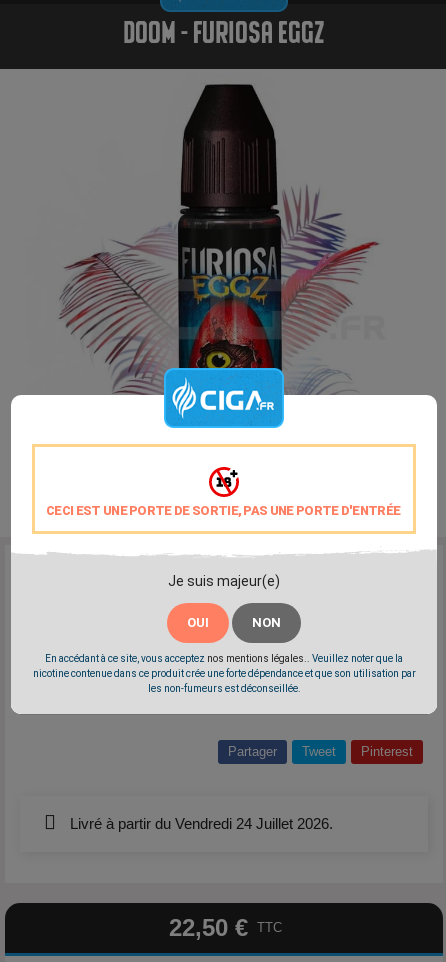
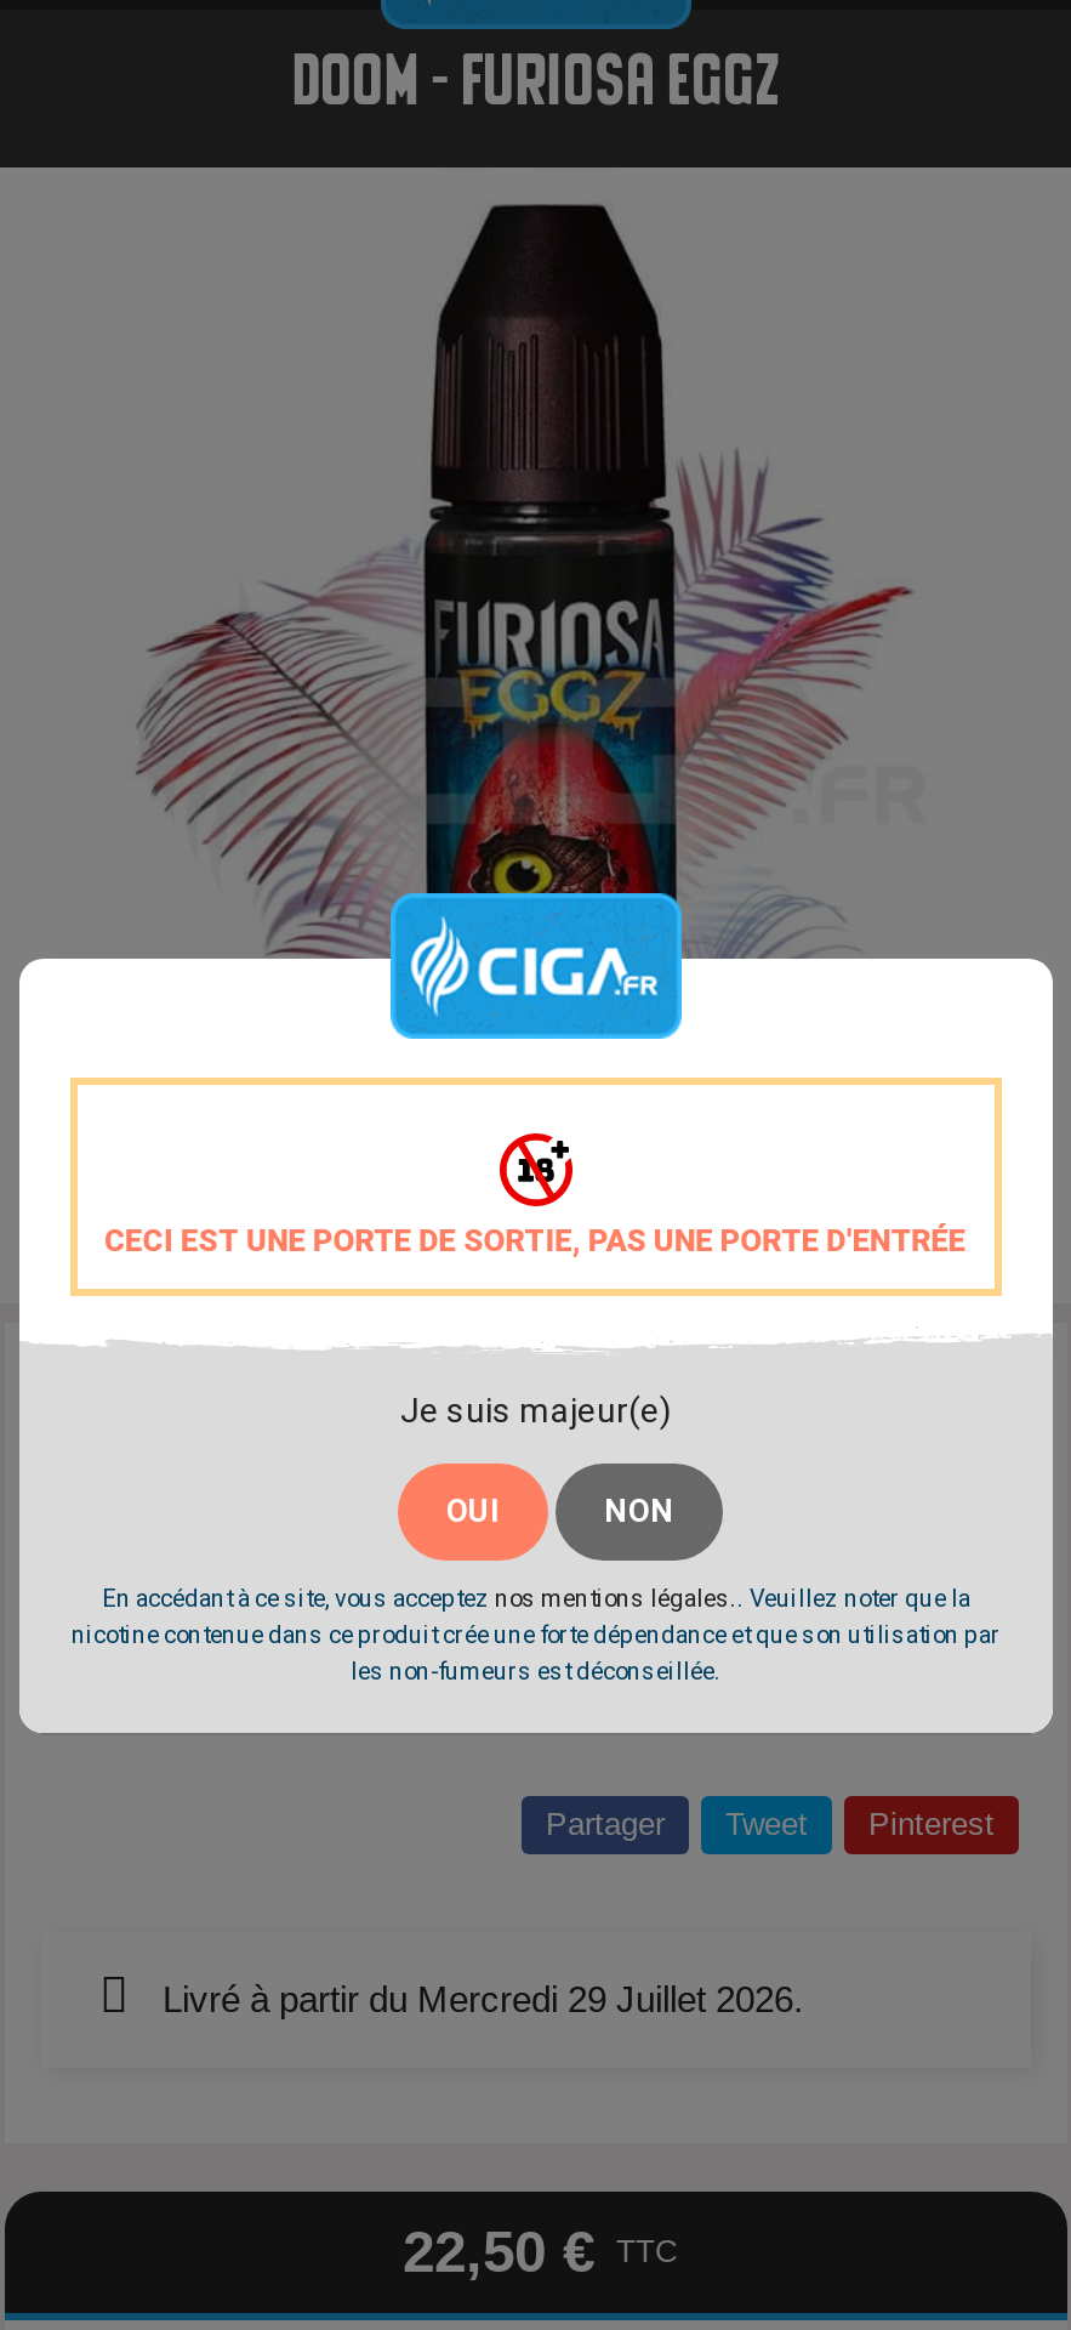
[70,815,333,832] Livré à partir du Vendredi 24 Juillet 2026. -> [163,1978,803,2019] Livré à partir du Mercredi 29 Juillet 2026.

